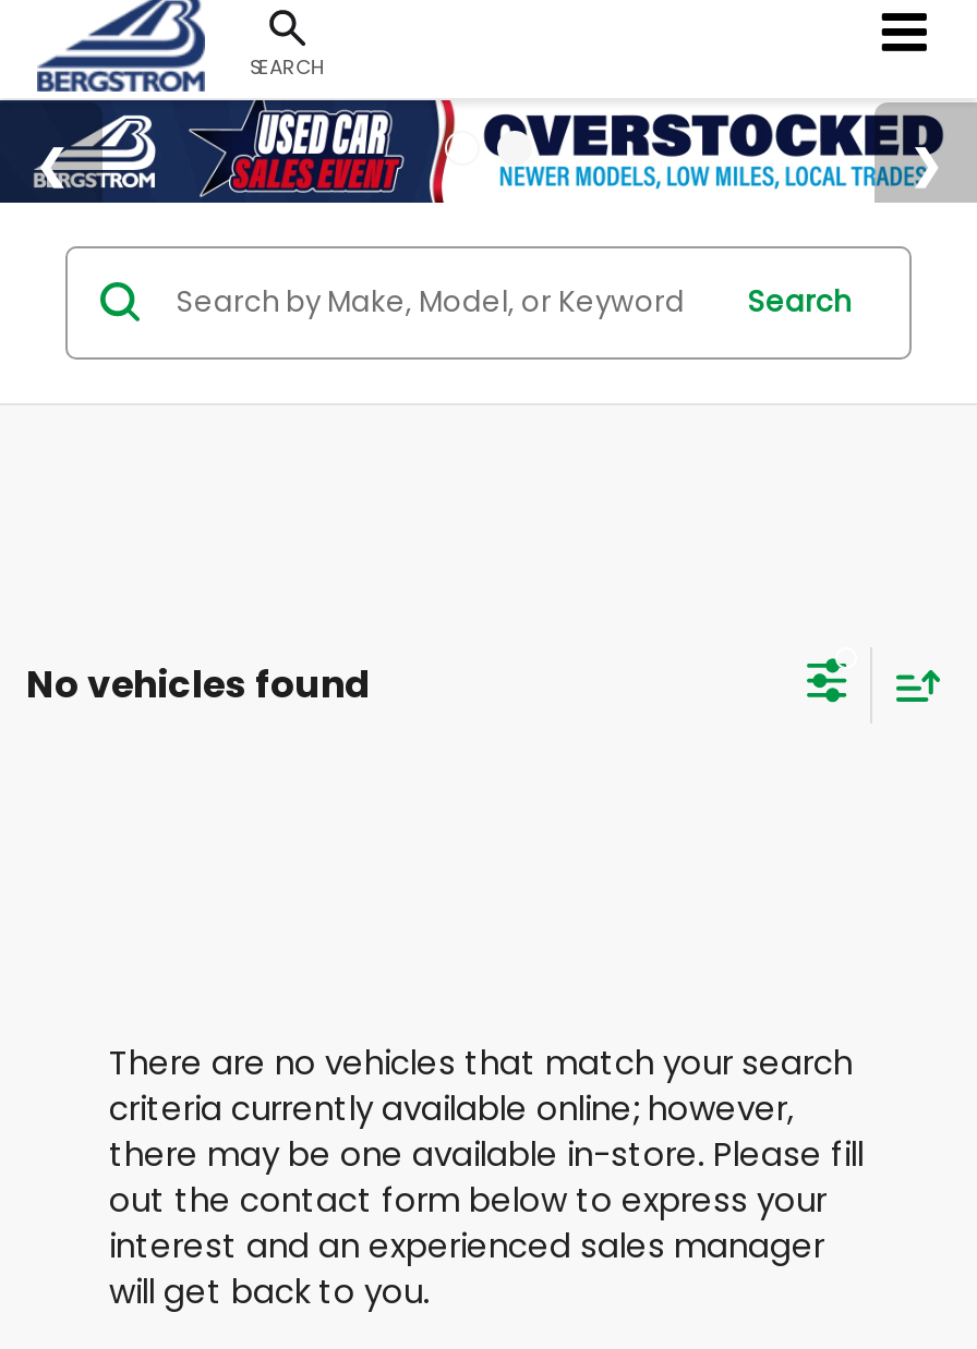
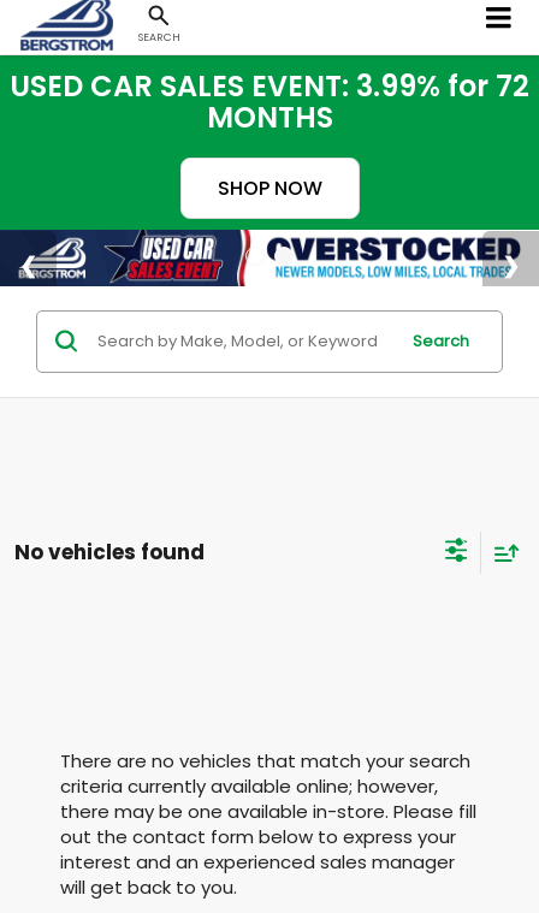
none -> [10,66,529,202] USED CAR SALES EVENT: 3.99% for 72 | MONTHS | SHOP NOW

